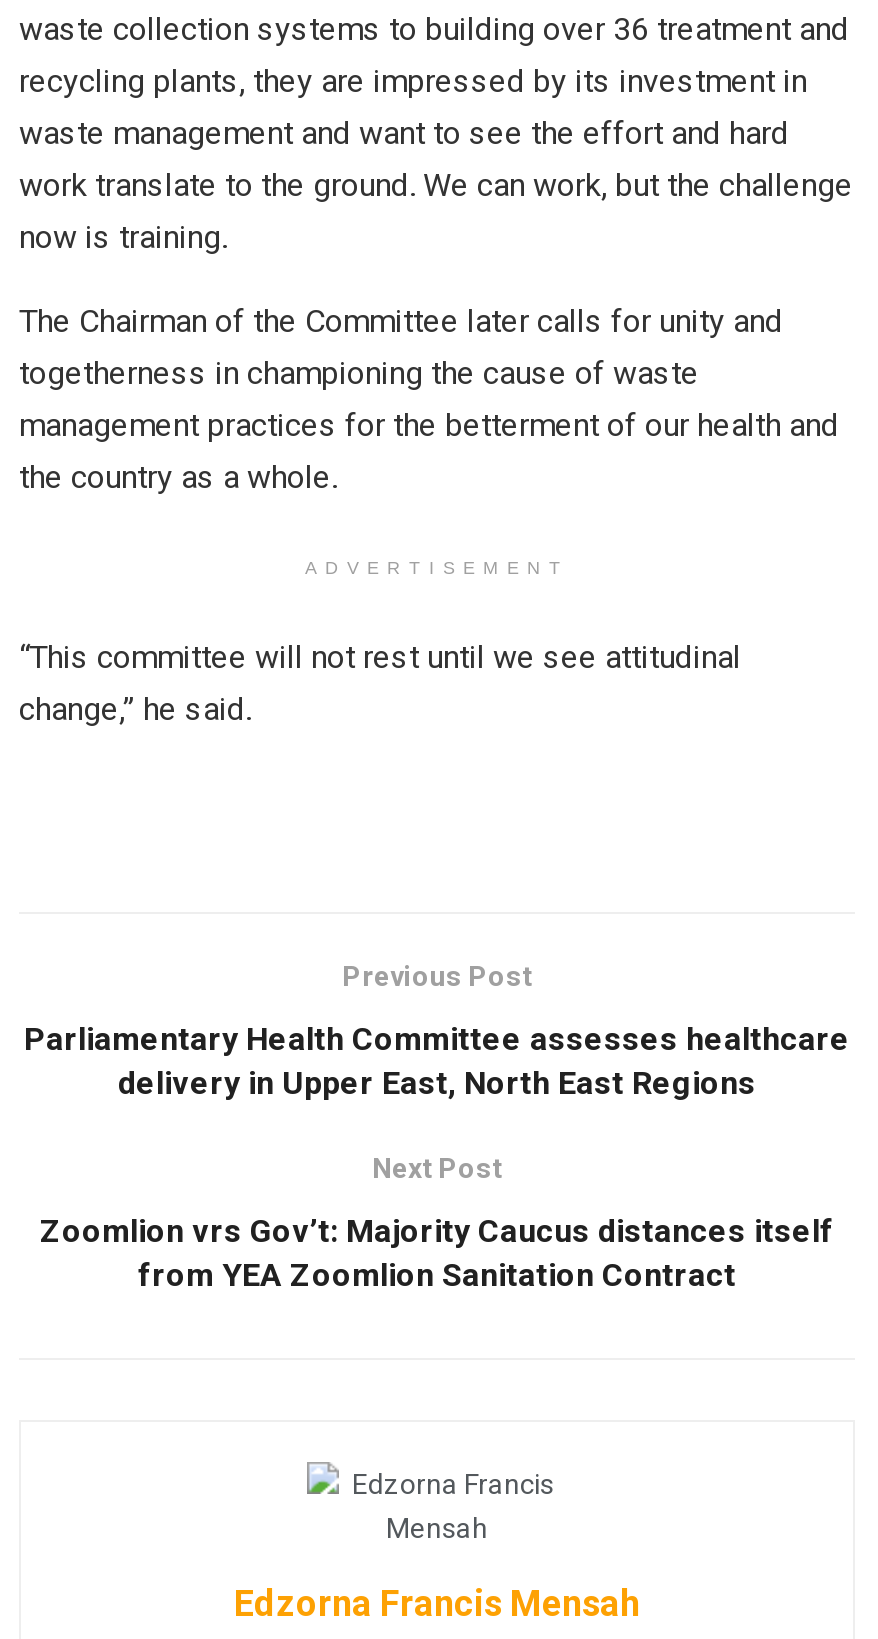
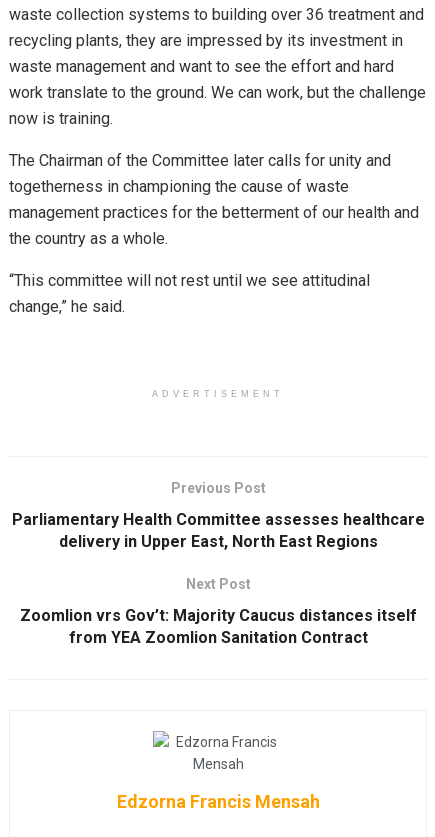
moved [305,557,569,577] -> [152,388,284,398]: ADVERTISEMENT
moved [19,637,741,727] -> [9,270,370,315]: “This committee will not rest until we see attitudinal | change,” he said.

